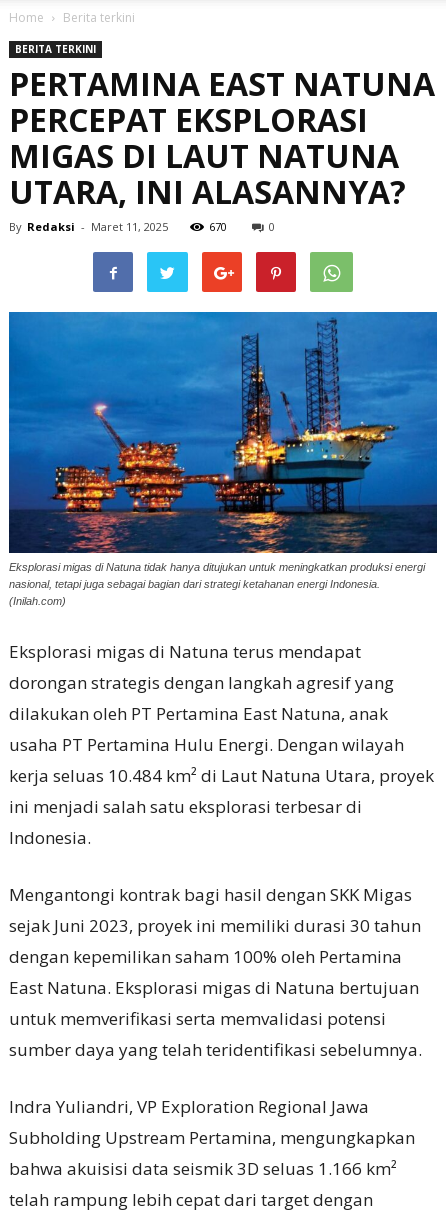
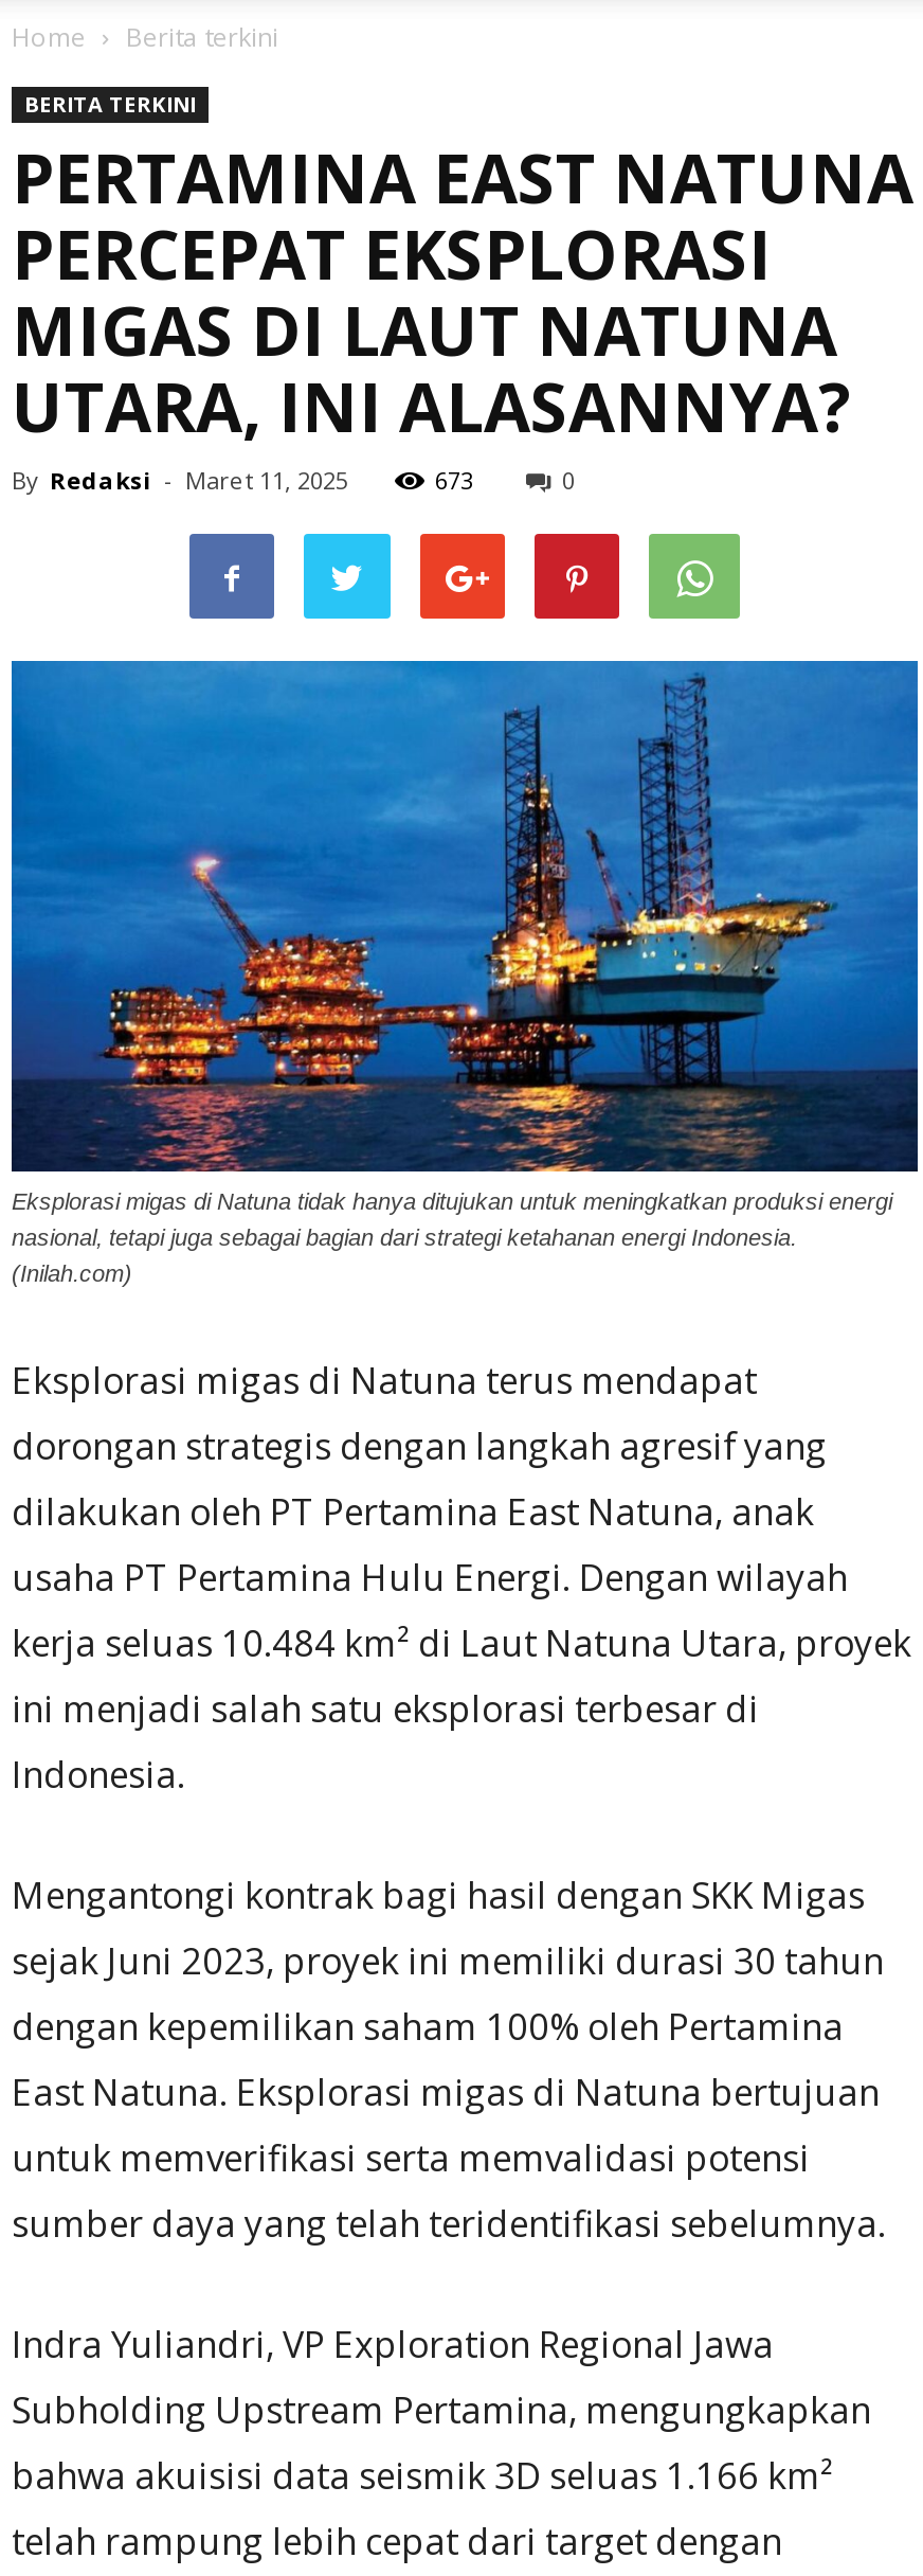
[209,219,227,234] 670 -> [435,465,473,496] 673

